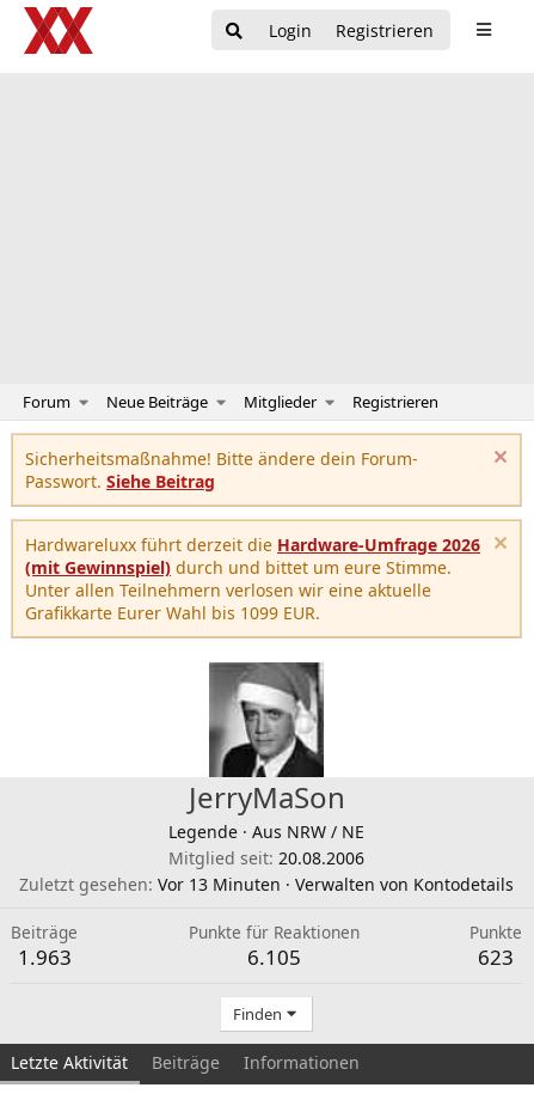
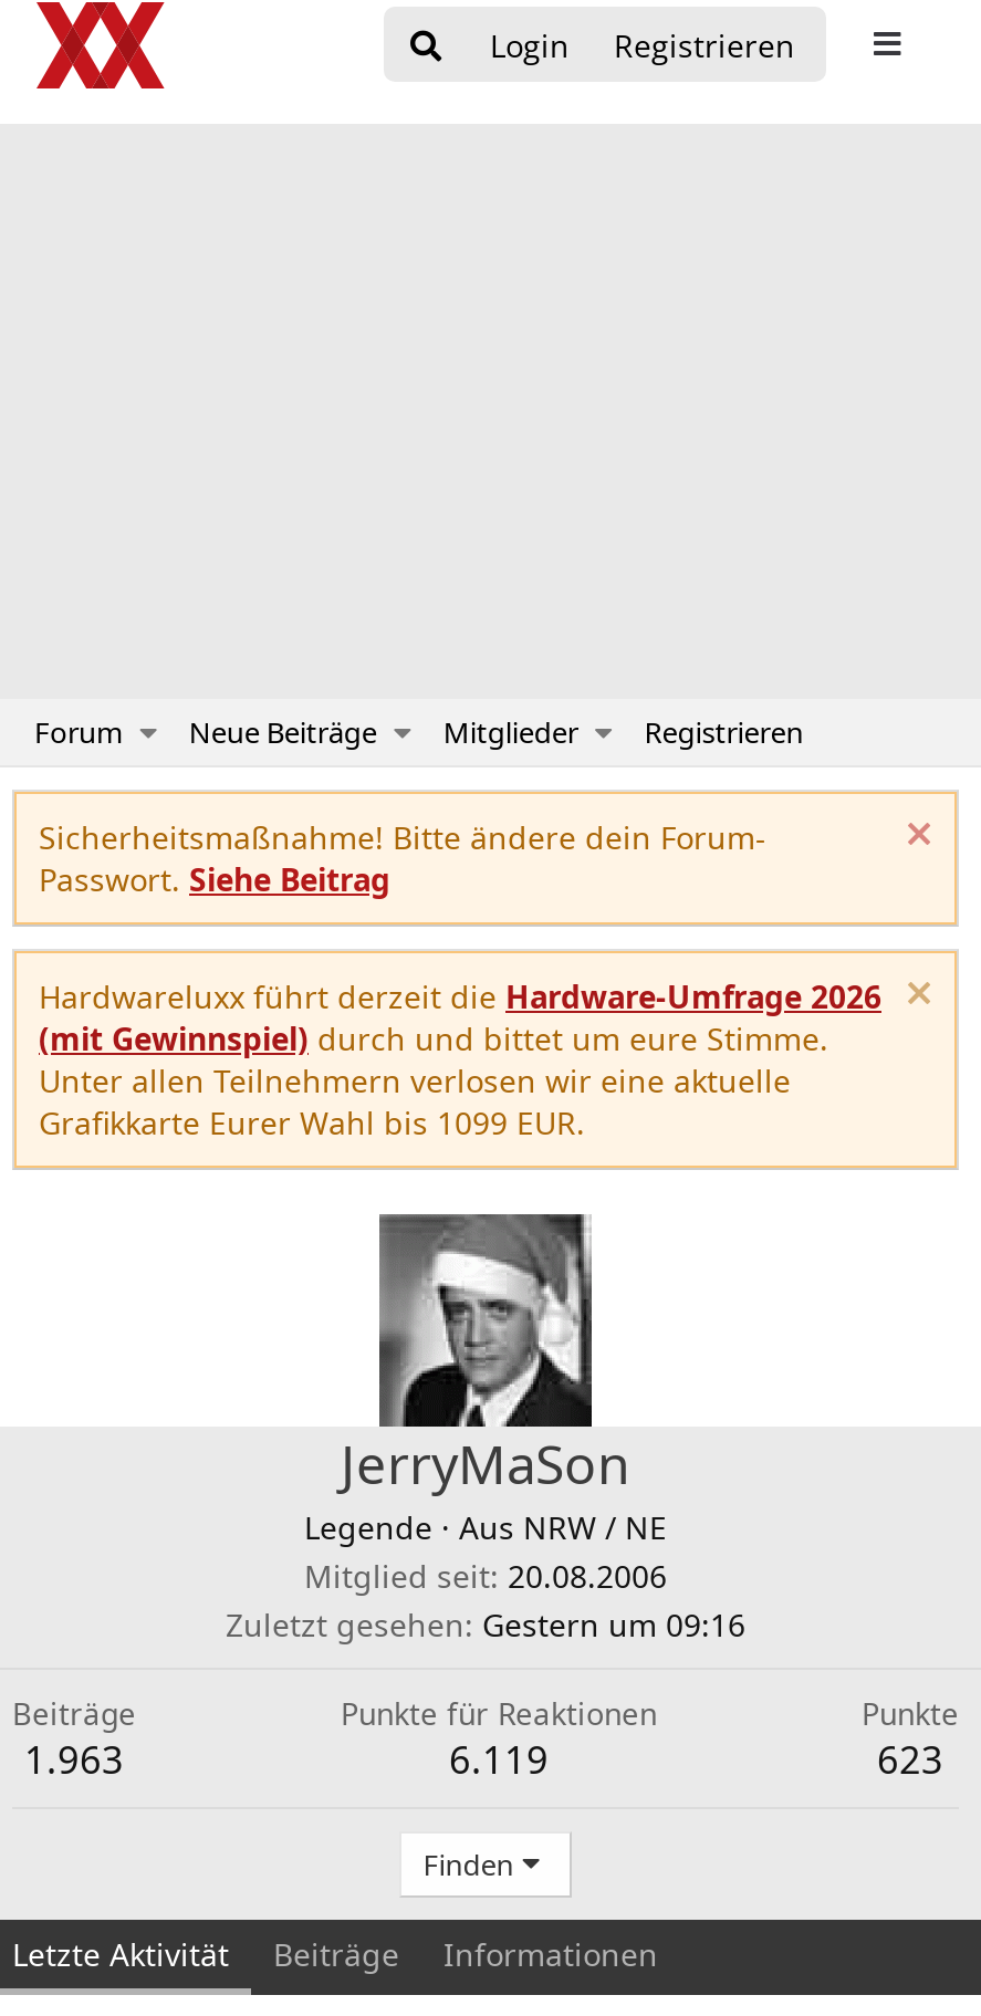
[19,873,514,896] Zuletzt gesehen Vor 13 Minuten · Verwalten von Kontodetails -> [226,1604,745,1646] Zuletzt gesehen Gestern um 09:16
[247,943,300,971] 6.105 -> [449,1734,549,1785] 6.119

